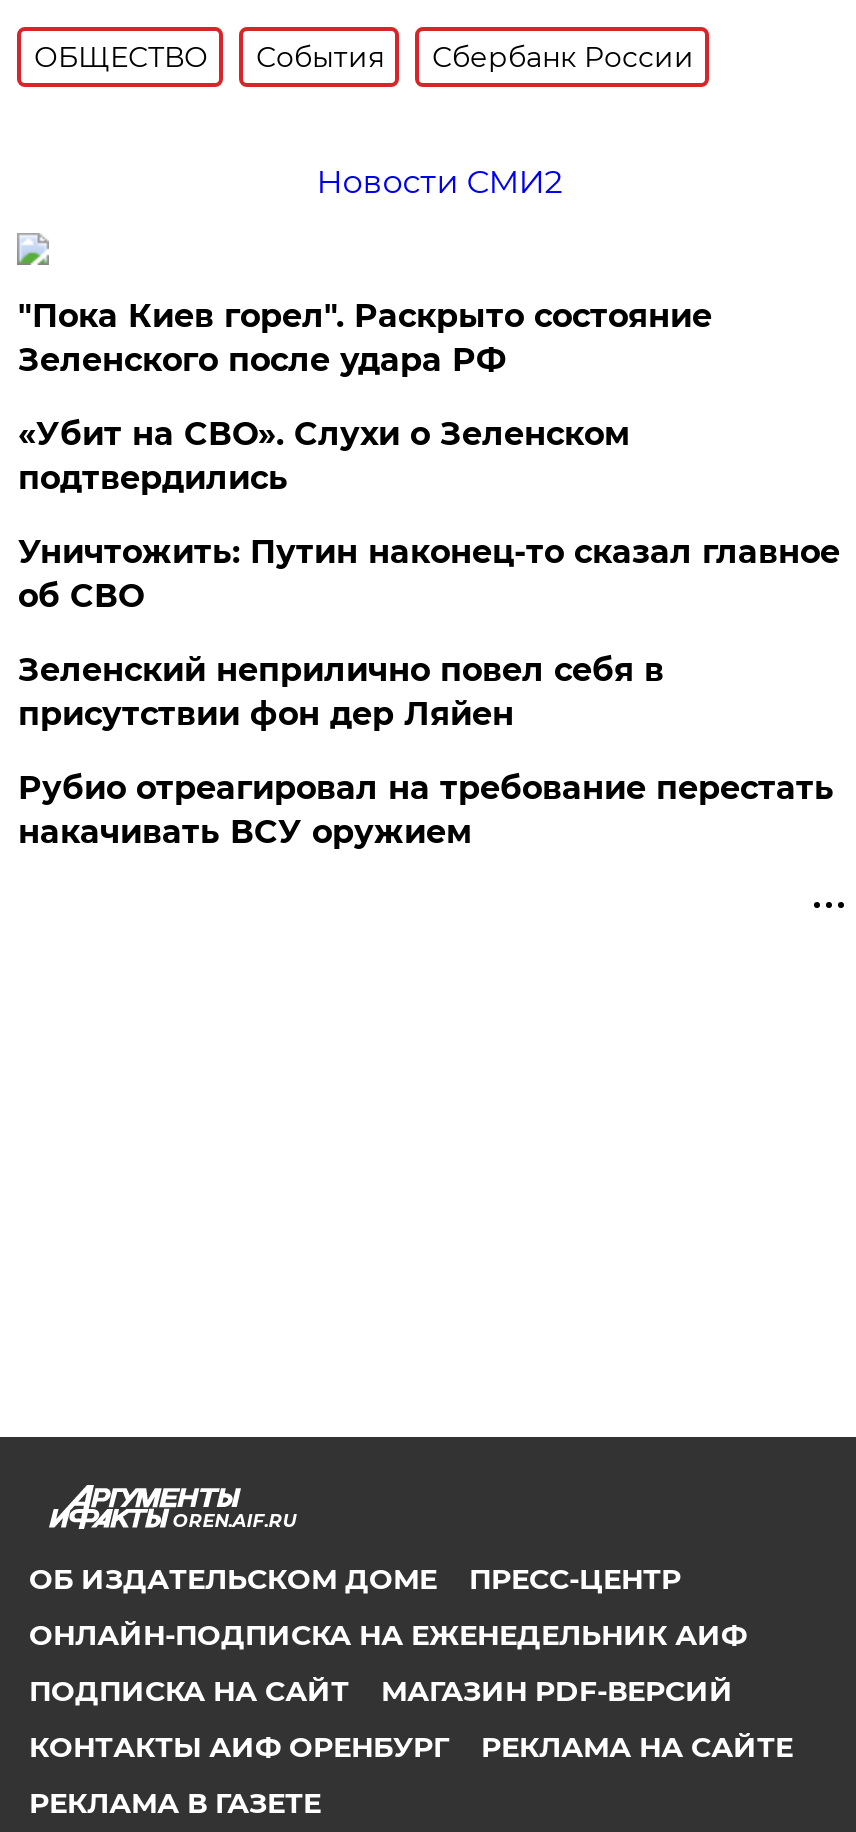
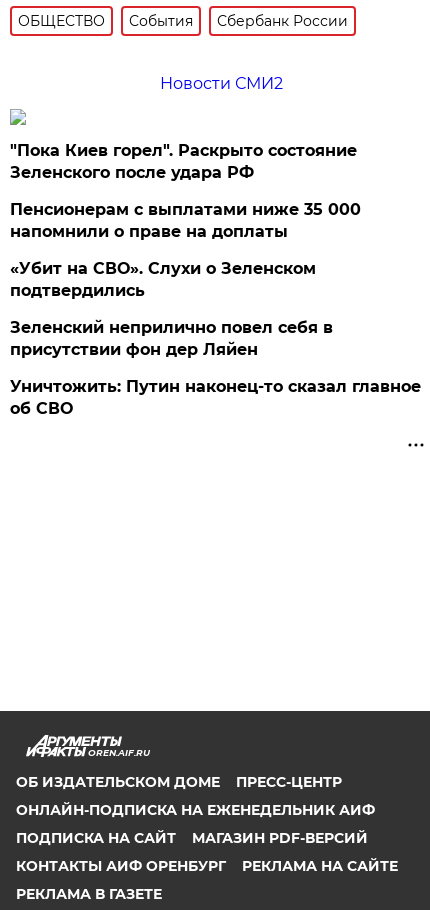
none -> [10,200,361,241] Пенсионерам с выплатами ниже 35 000 | напомнили о праве на доплаты
moved [18,415,630,497] -> [10,259,316,300]: «Убит на СВО». Слухи о Зеленском | подтвердились
moved [18,533,840,615] -> [10,377,421,418]: Уничтожить: Путин наконец-то сказал главное | об СВО
[18,769,834,851] Рубио отреагировал на требование перестать | накачивать ВСУ оружием -> none

